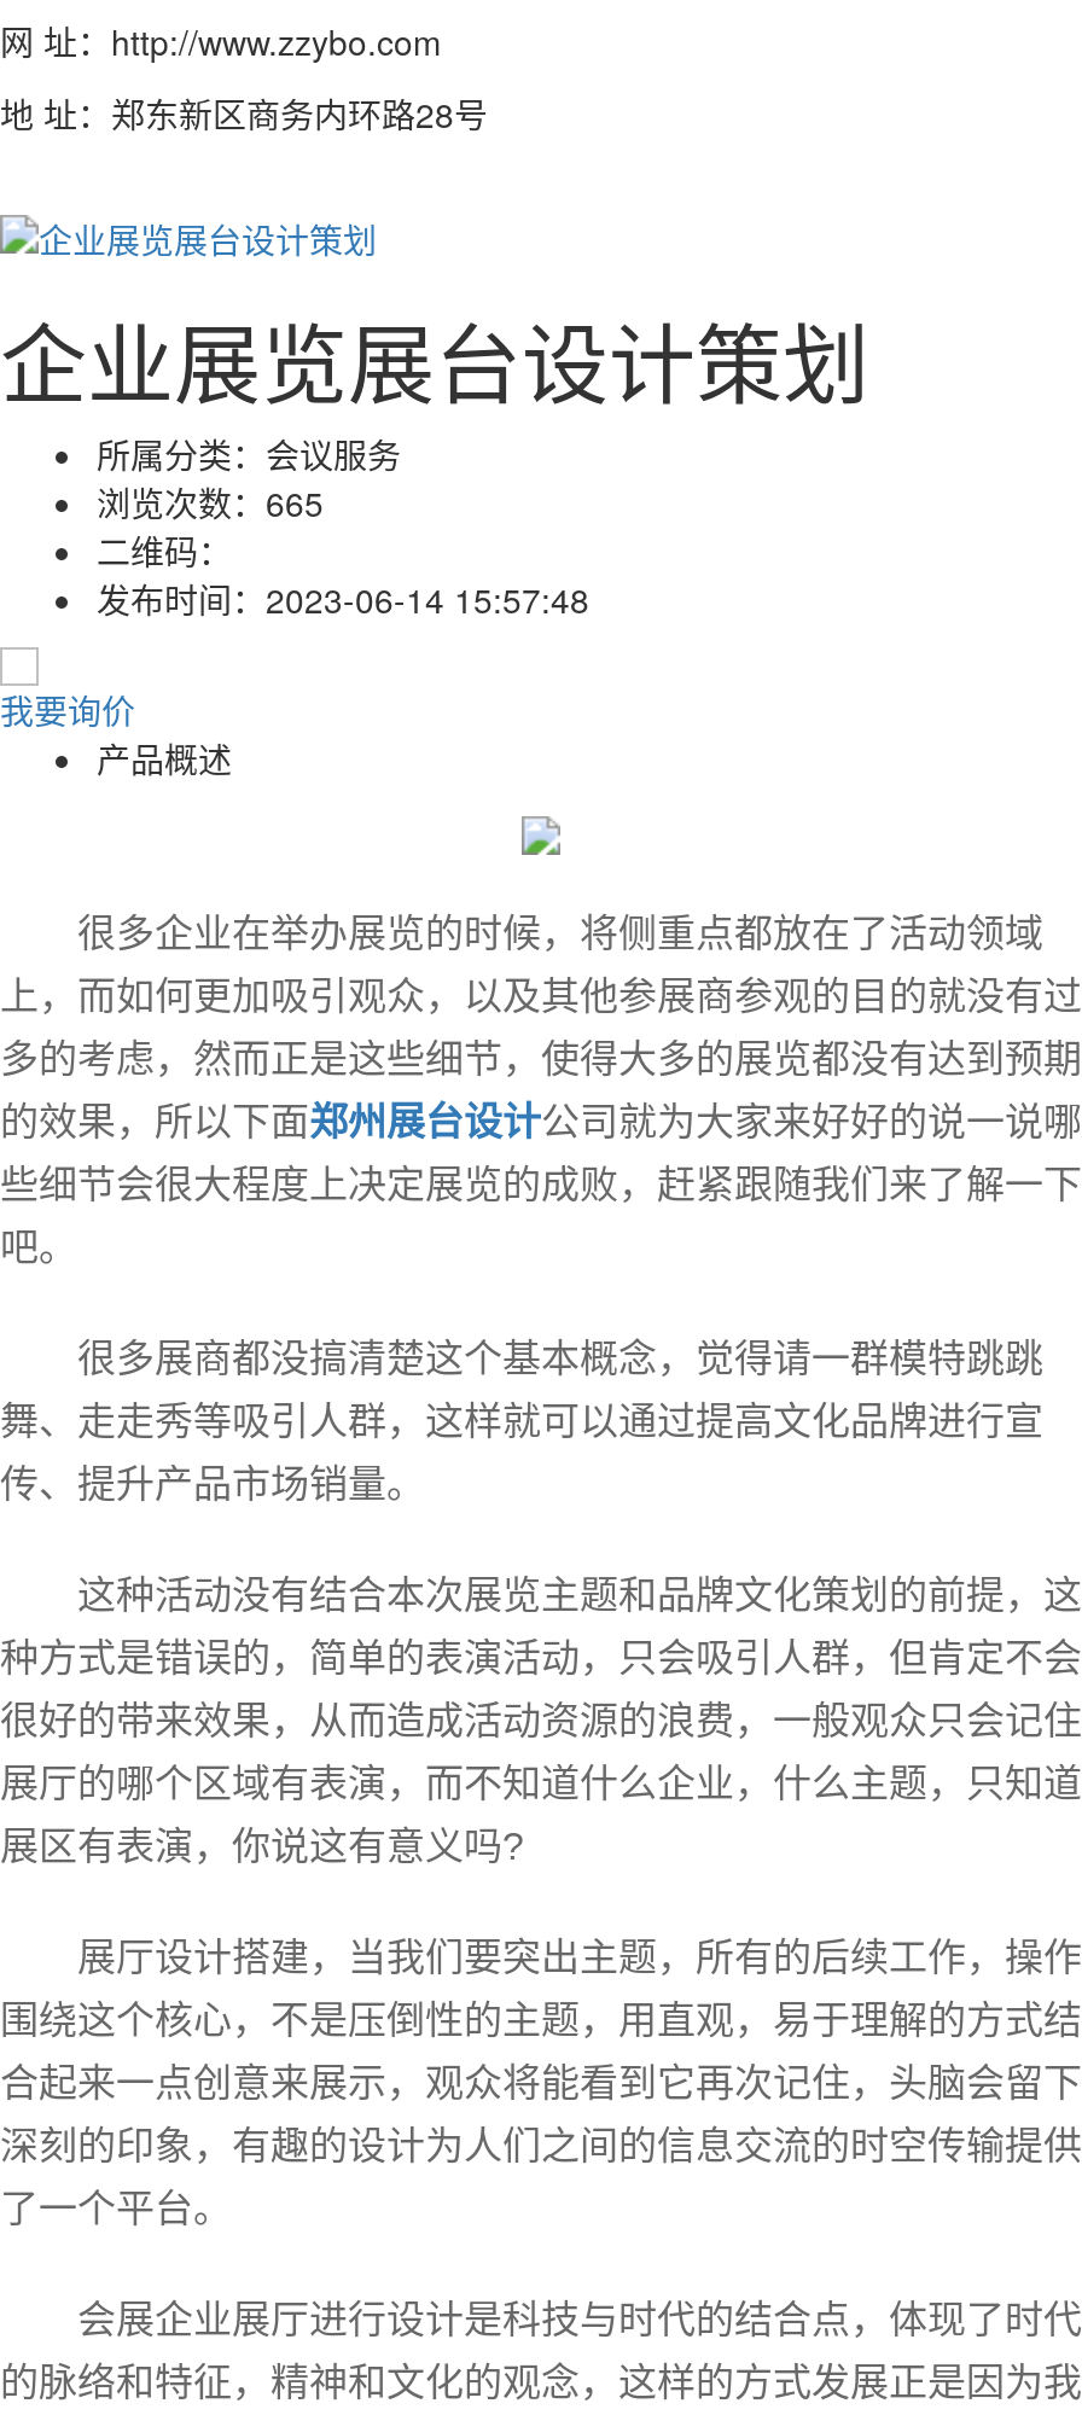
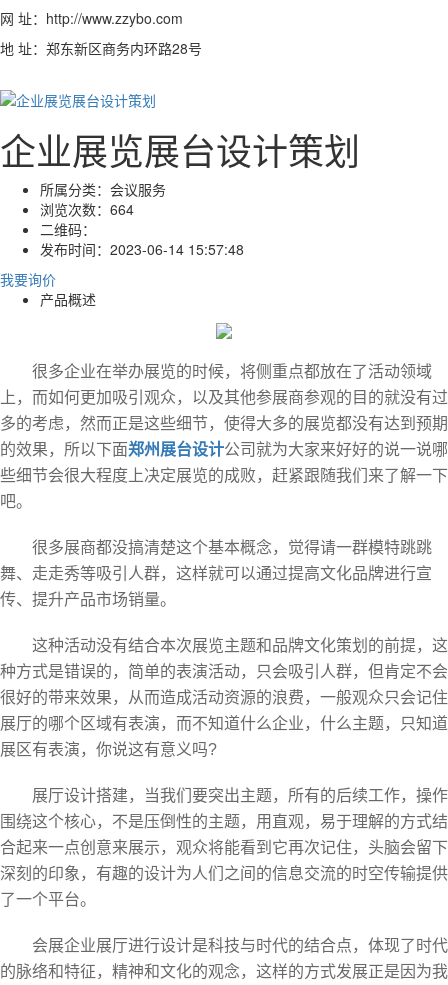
[97,478,324,526] 浏览次数：665 -> [40,199,134,219] 浏览次数：664

